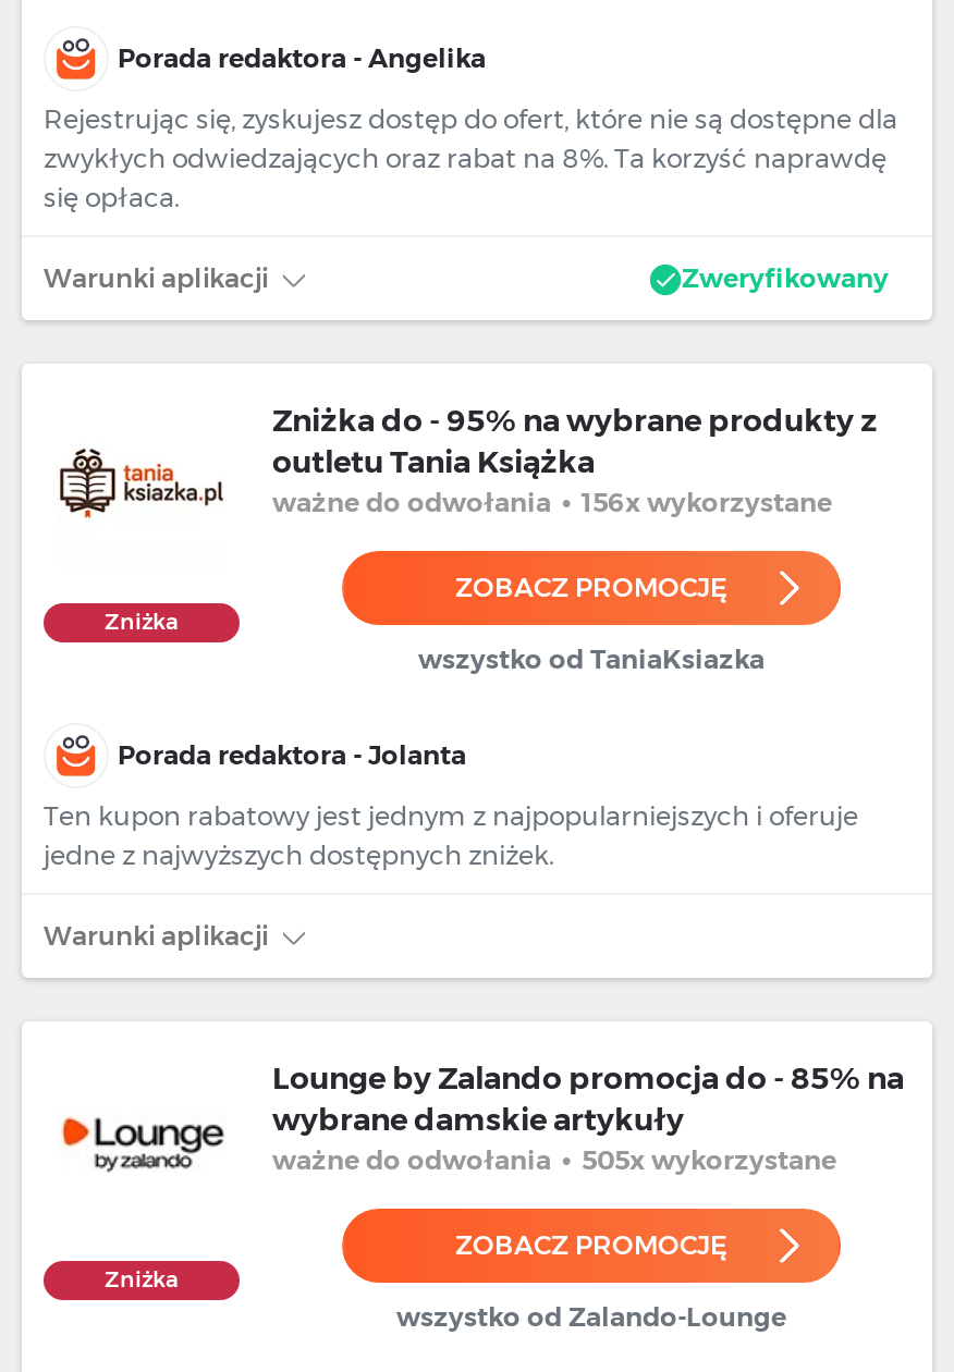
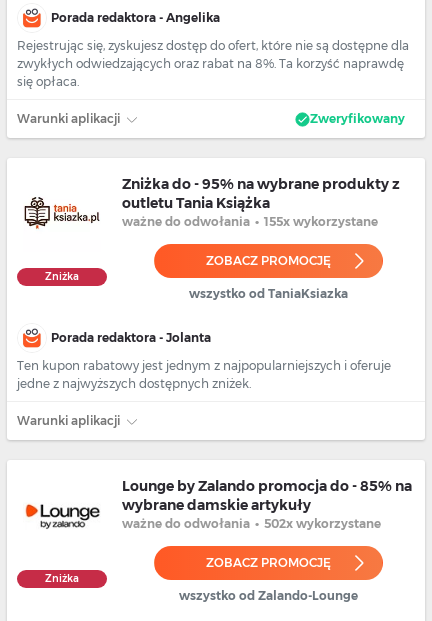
[272,486,832,518] ważne do odwołania • 156x wykorzystane -> [122,214,378,229] ważne do odwołania • 155x wykorzystane
[272,1143,836,1176] ważne do odwołania • 505x wykorzystane -> [122,516,381,531] ważne do odwołania • 502x wykorzystane

